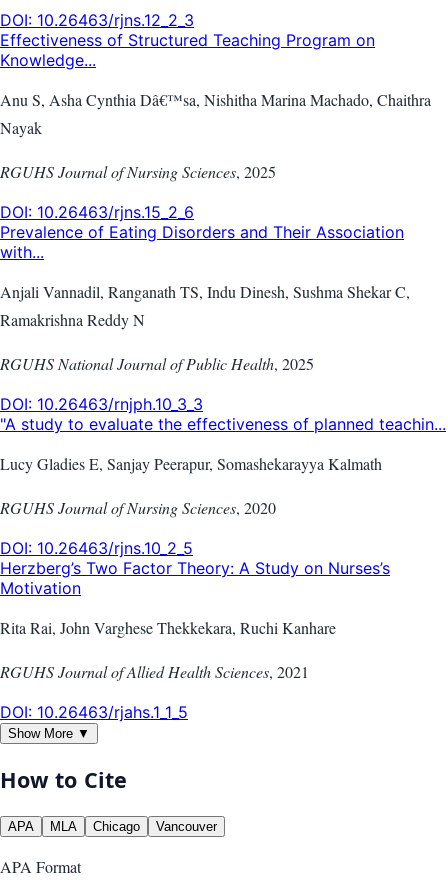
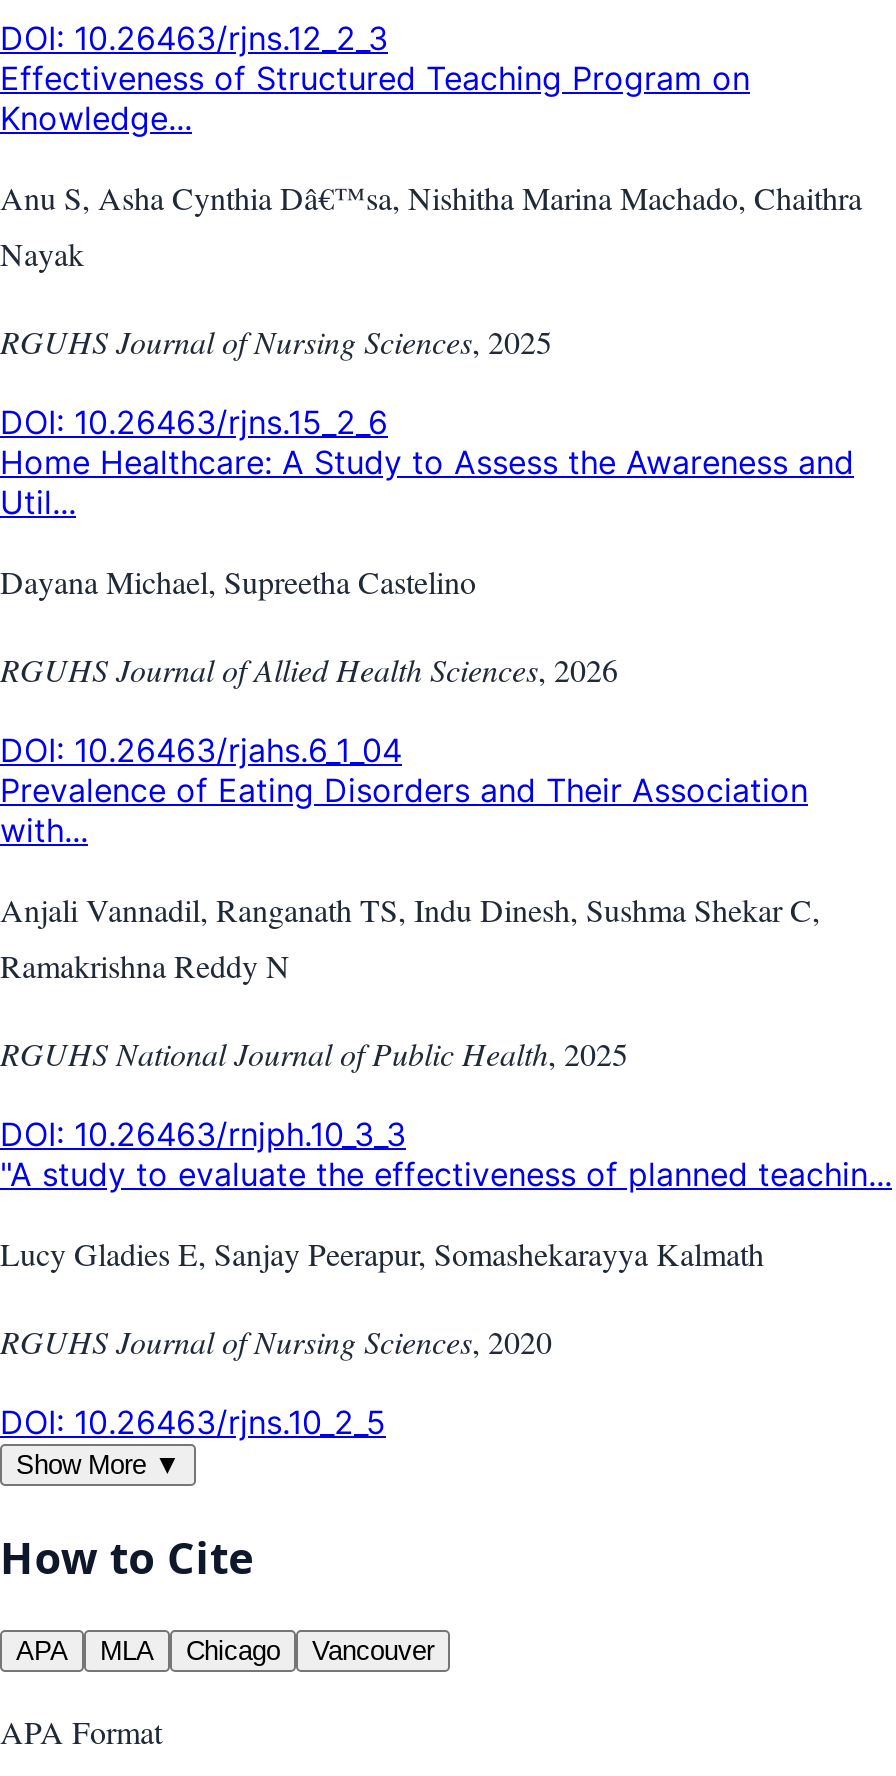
none -> [0,442,854,770] Home Healthcare: A Study to Assess the Awareness and | Util... | Dayana Michael, Supreetha Castelino | RGUHS Journal of Allied Health Sciences, 2026 | DOI: 10.26463/rjahs.6_1_04
moved [0,222,446,558] -> [0,770,892,1442]: Prevalence of Eating Disorders and Their Association | with... | Anjali Vannadil, Ranganath TS, Indu Dinesh, Sushma Shekar C, | ... | RGUHS Journal of Nursing Sciences, 2020 | DOI: 10.26463/rjns.10_2_5
[0,558,390,722] Herzberg’s Two Factor Theory: A Study on Nurses’s | Motivation | Rita Rai, John Varghese Thekkekara, Ruchi Kanhare | RGUHS Journal of Allied Health Sciences, 2021 | DOI: 10.26463/rjahs.1_1_5 -> none

